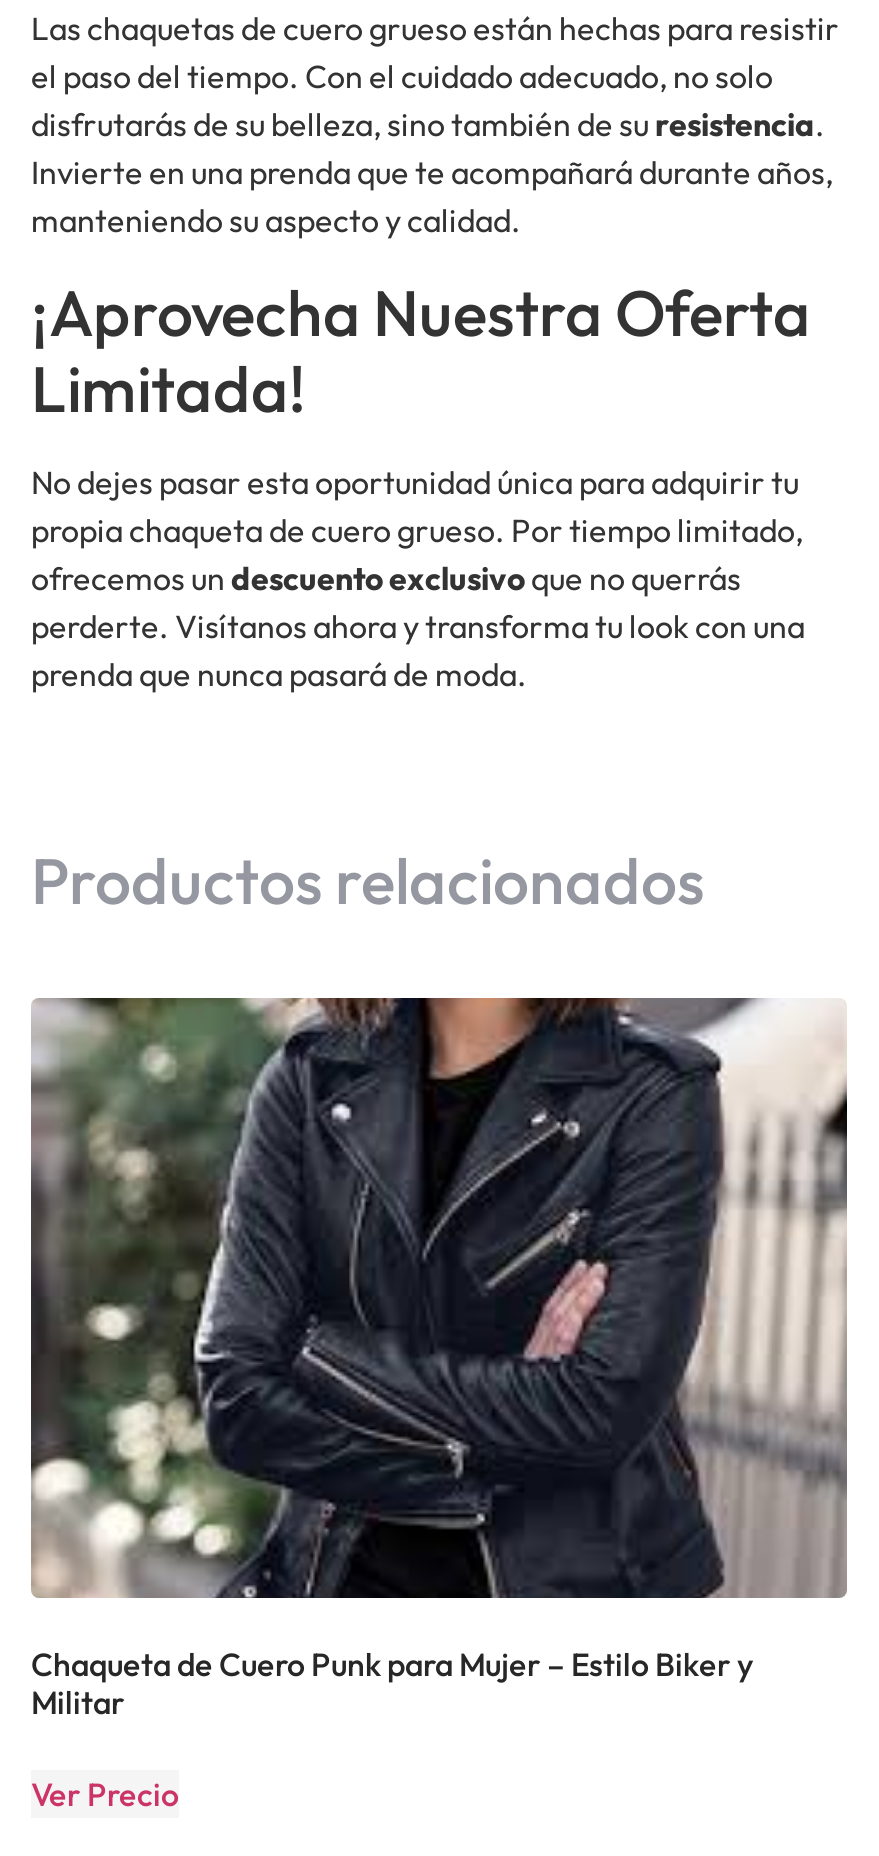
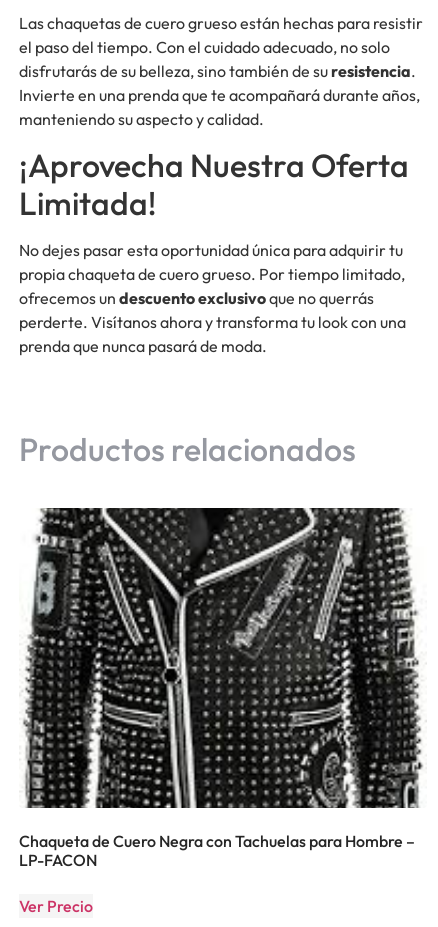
[29,996,849,1722] [image] | Chaqueta de Cuero Punk para Mujer – Estilo Biker y | Militar -> [19,507,427,870] [image] | Chaqueta de Cuero Negra con Tachuelas para Hombre – | LP-FACON

